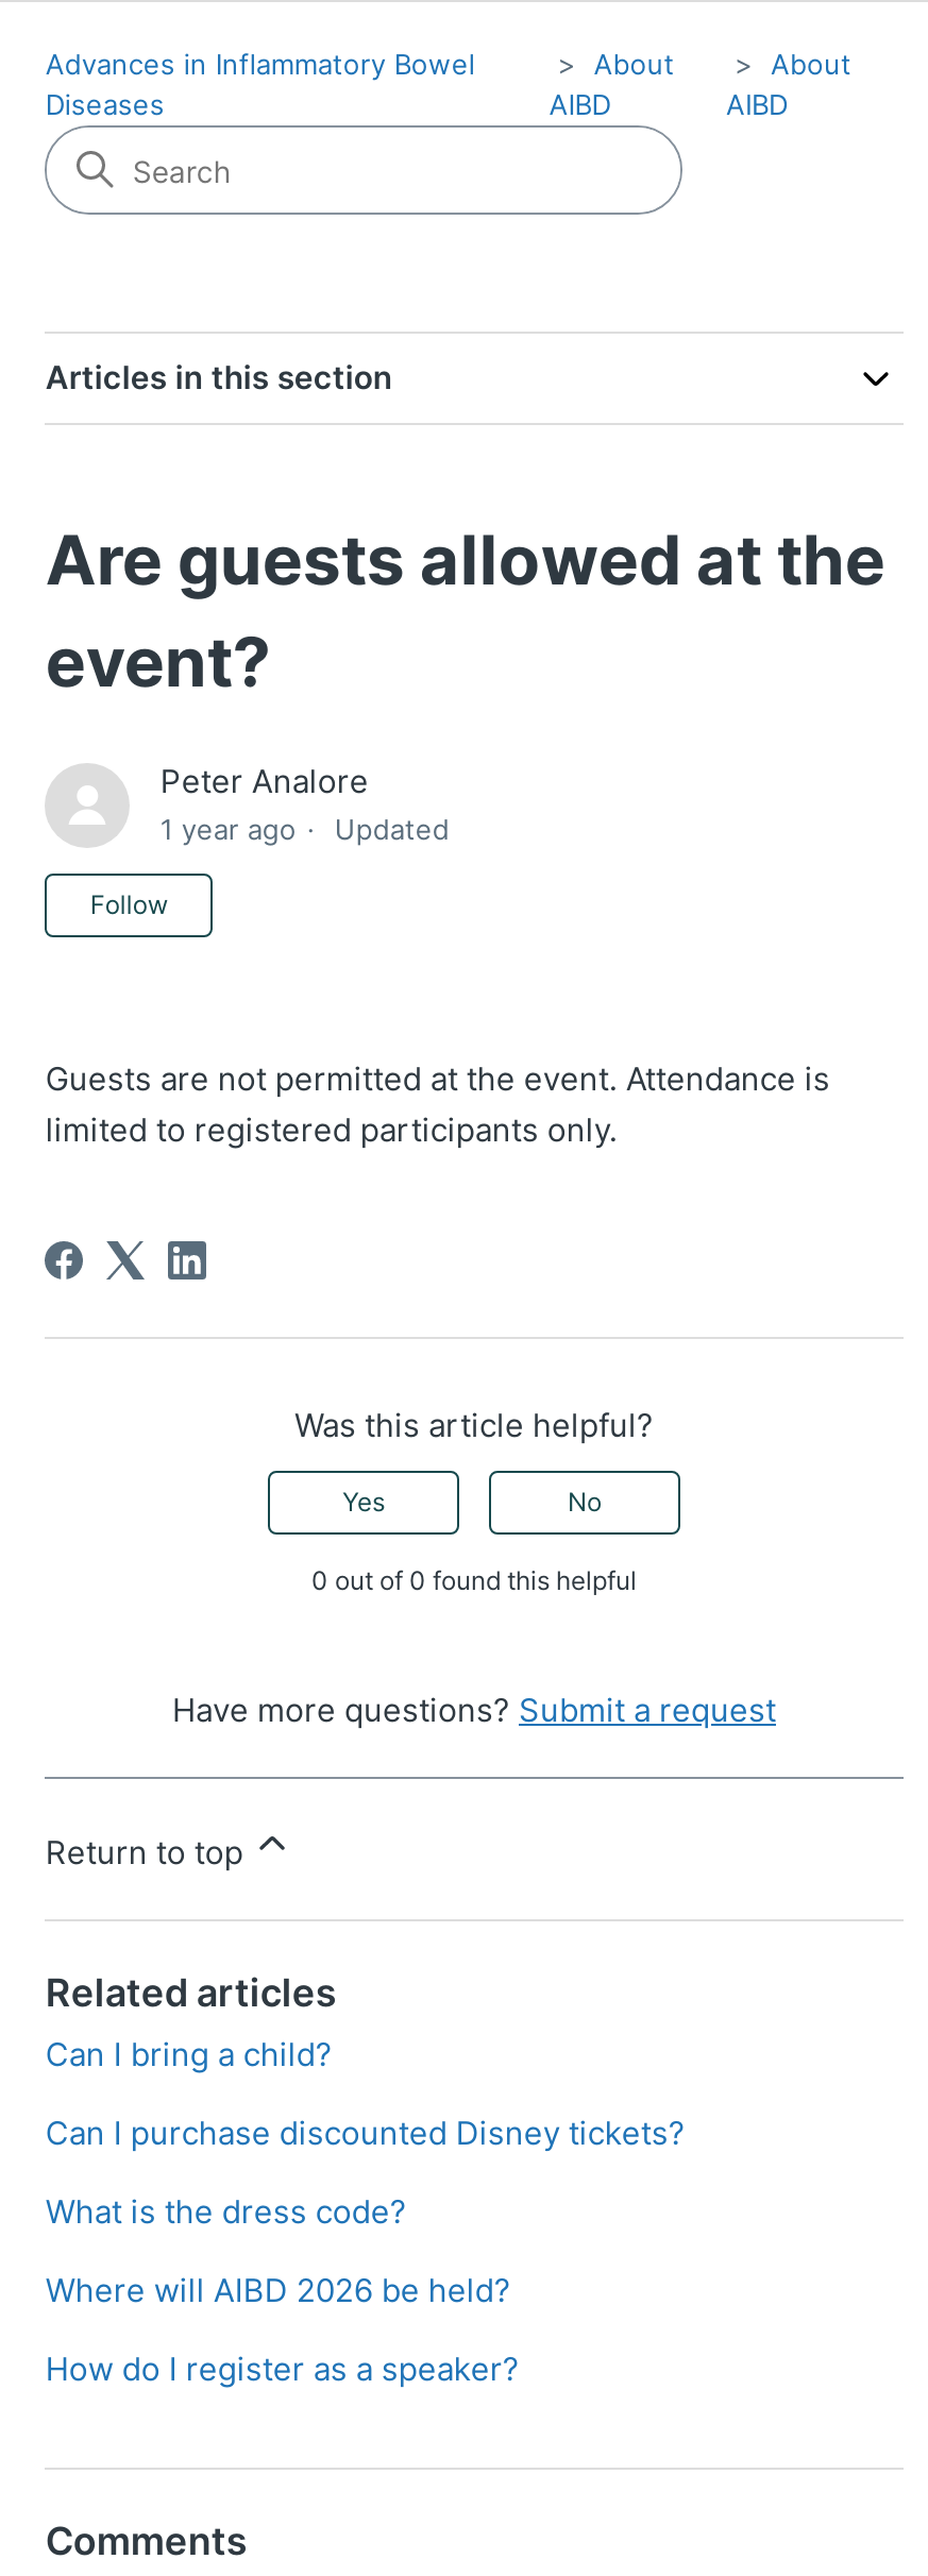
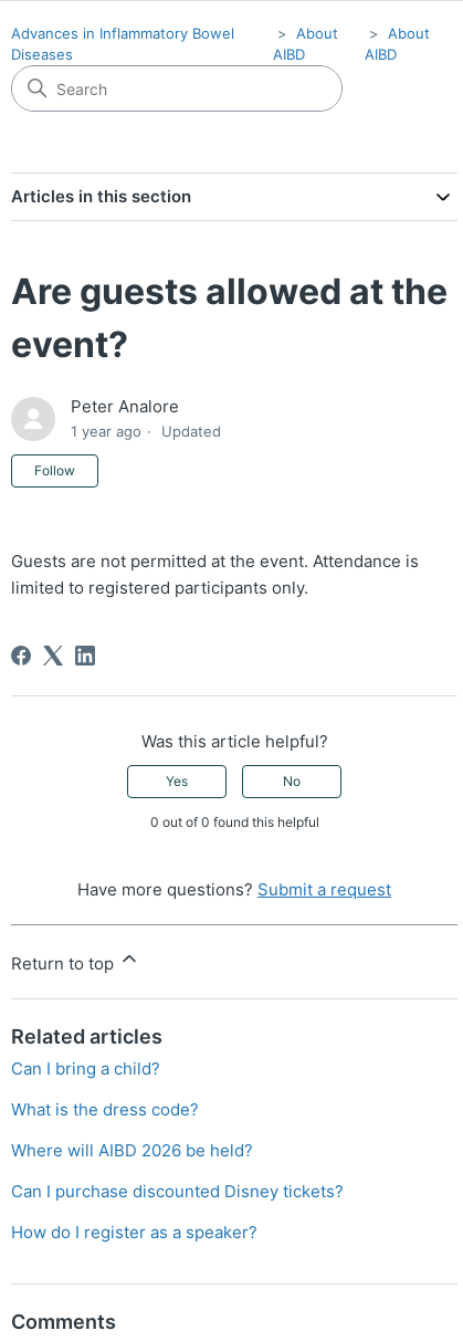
moved [45,2114,685,2154] -> [11,1181,344,1202]: Can I purchase discounted Disney tickets?
moved [45,2192,511,2311] -> [11,1099,253,1161]: What is the dress code? | Where will AIBD 2026 be held?

